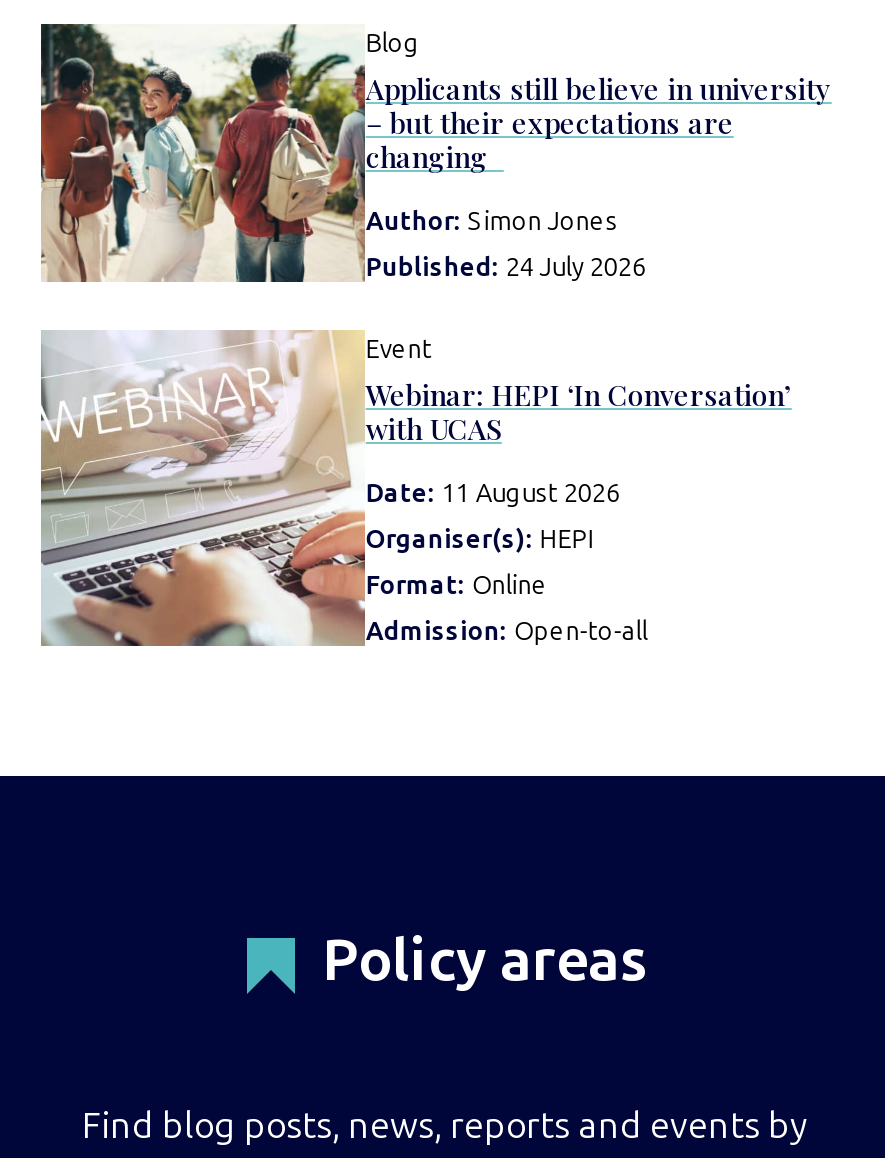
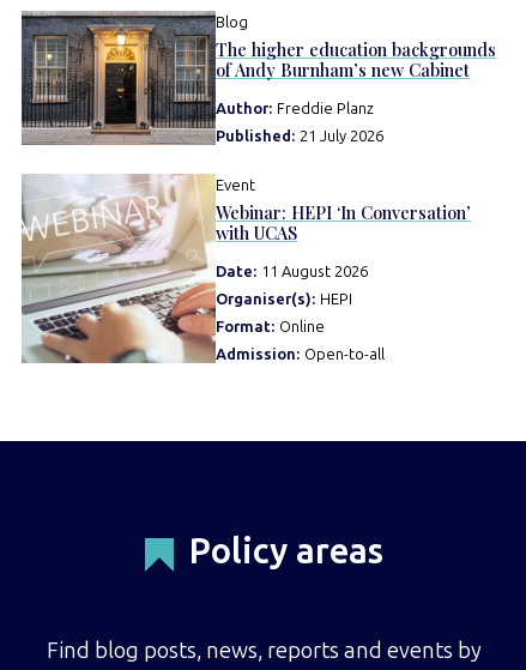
[41,24,832,284] [image] | Applicants still believe in university | – but their expectations are | changing -> [22,11,497,145] [image] | The higher education backgrounds | of Andy Burnham’s new Cabinet
[366,205,618,235] Author Simon Jones -> [216,99,374,117] Author Freddie Planz
[366,251,646,281] Published 24 July 2026 -> [216,127,384,145] Published 21 July 2026

